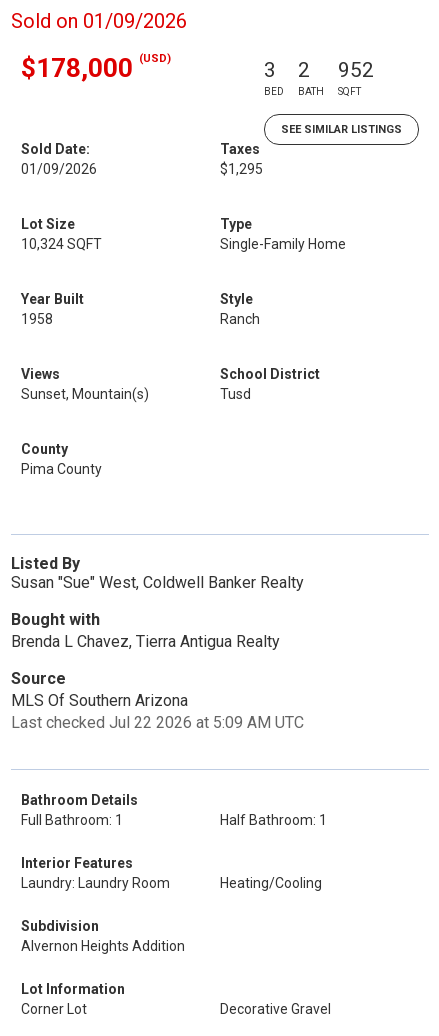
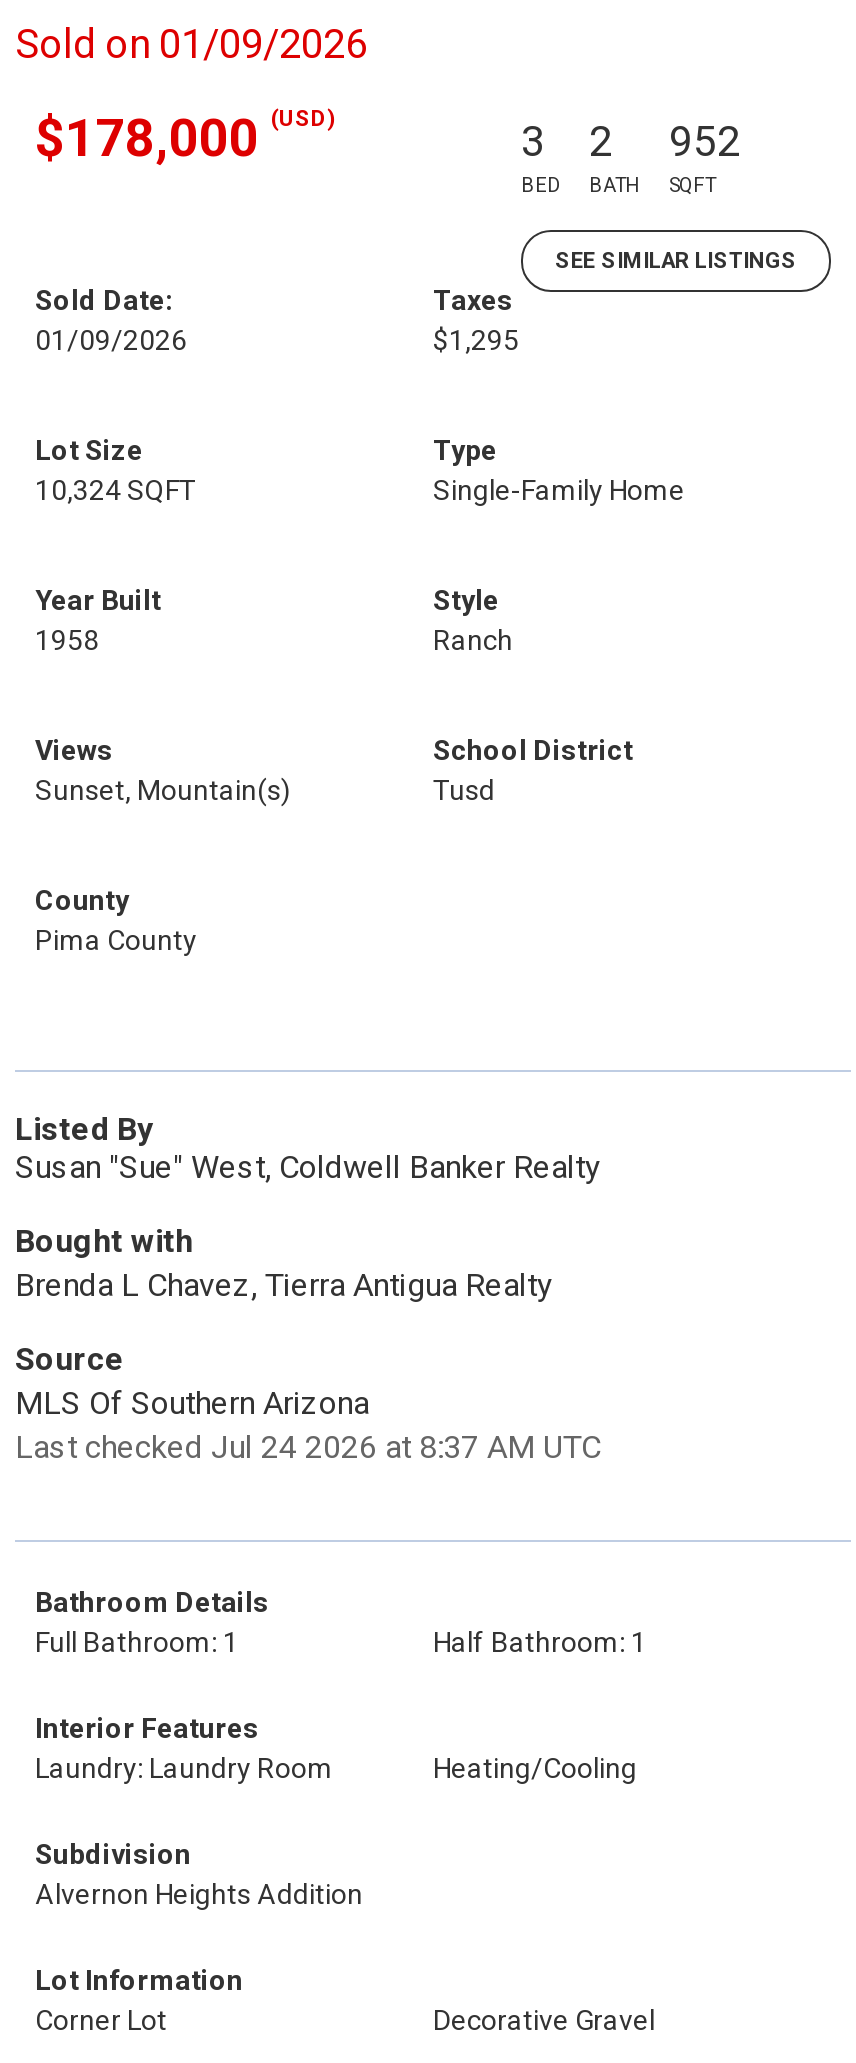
[11,713,304,732] Last checked Jul 22 2026 at 5:09 AM UTC -> [15,1428,601,1466] Last checked Jul 24 2026 at 8:37 AM UTC

